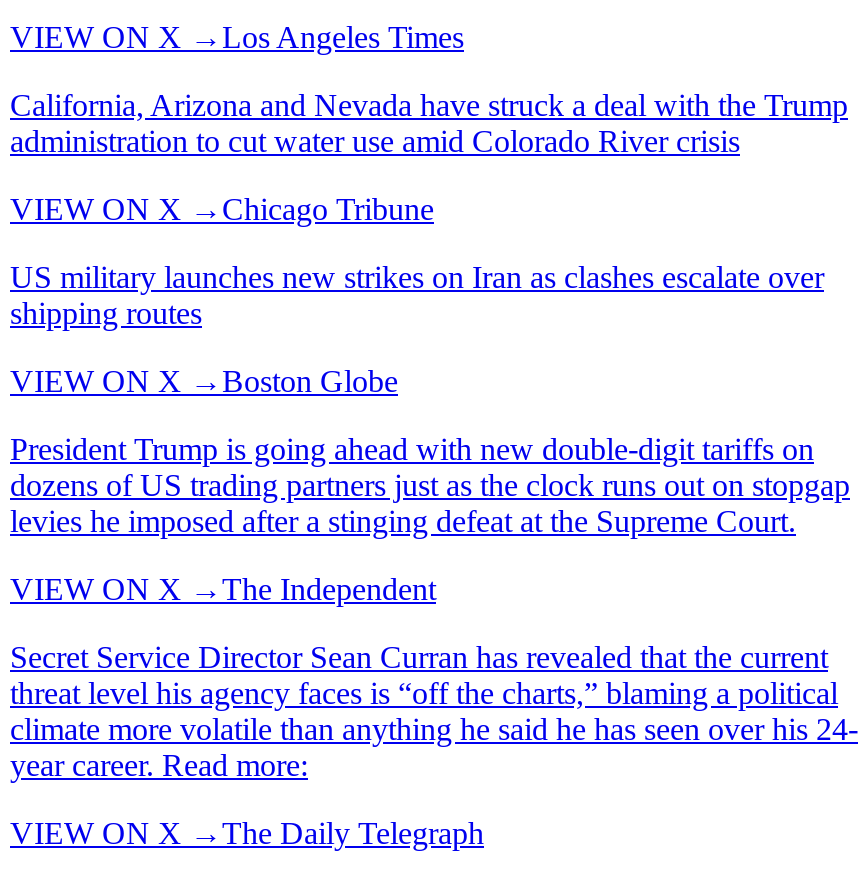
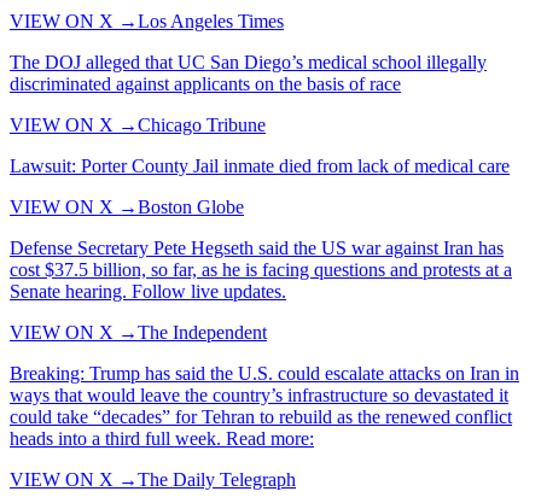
[10,87,848,157] California, Arizona and Nevada have struck a deal with the Trump | administration to cut water use amid Colorado River crisis -> [10,52,487,94] The DOJ alleged that UC San Diego’s medical school illegally | discriminated against applicants on the basis of race
[10,259,824,329] US military launches new strikes on Iran as clashes escalate over | shipping routes -> [10,155,510,176] Lawsuit: Porter County Jail inmate died from lack of medical care
[10,431,850,537] President Trump is going ahead with new double-digit tariffs on | dozens of US trading partners just as the clock runs out on stopgap | levies he imposed after a stinging defeat at the Supreme Court. -> [10,237,512,301] Defense Secretary Pete Hegseth said the US war against Iran has | cost $37.5 billion, so far, as he is facing questions and protests at a | Senate hearing. Follow live updates.
[10,639,858,781] Secret Service Director Sean Curran has revealed that the current | threat level his agency faces is “off the charts,” blaming a political | climate more volatile than anything he said he has seen over his 24- | year career. Read more: -> [10,363,519,448] Breaking: Trump has said the U.S. could escalate attacks on Iran in | ways that would leave the country’s infrastructure so devastated it | could take “decades” for Tehran to rebuild as the renewed conflict | heads into a third full week. Read more:

